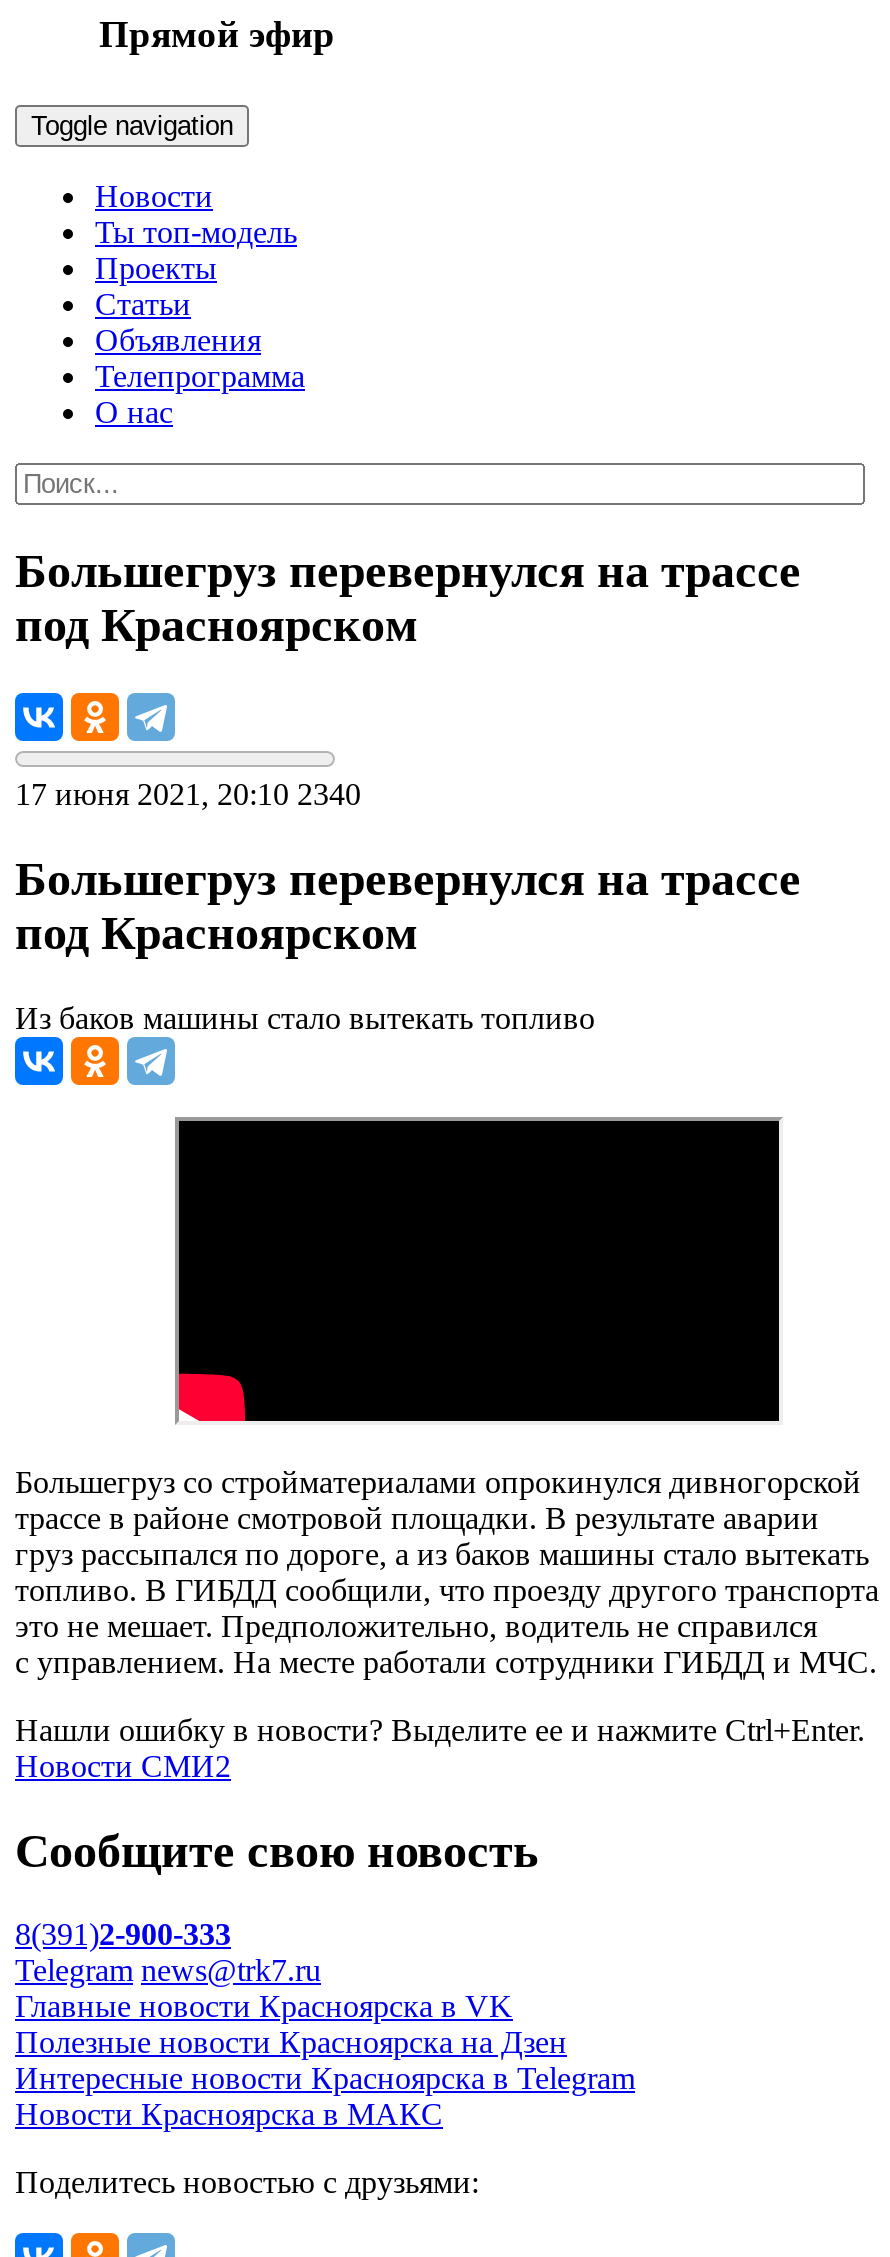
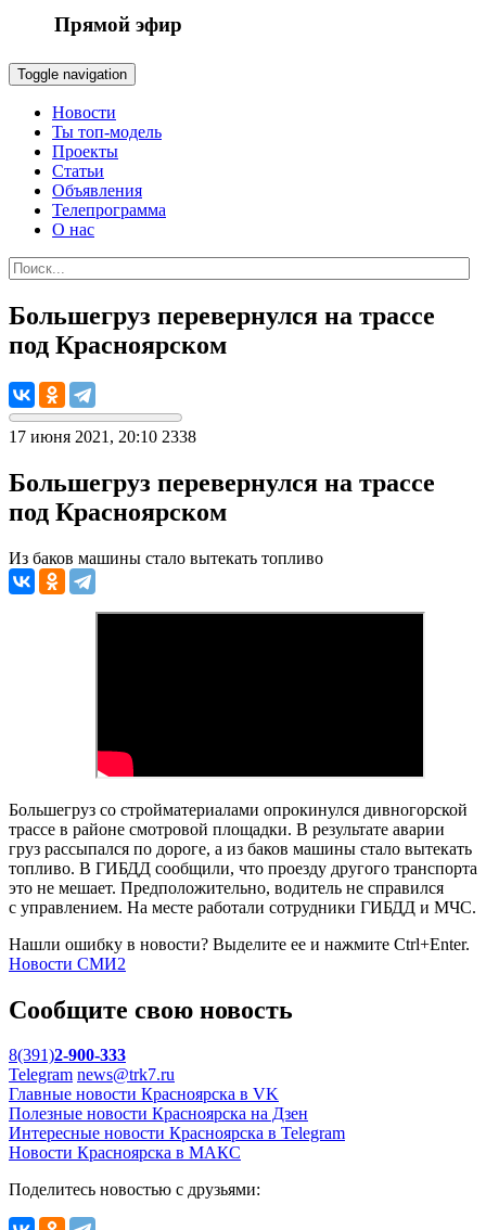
[15,777,361,811] 17 июня 2021, 20:10 2340 -> [9,427,196,446] 17 июня 2021, 20:10 2338

